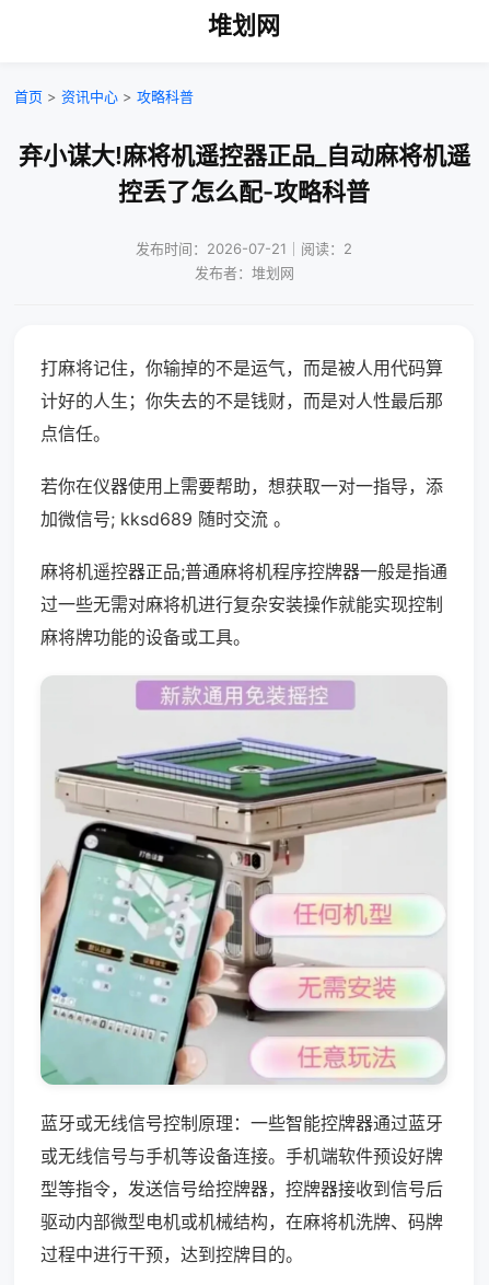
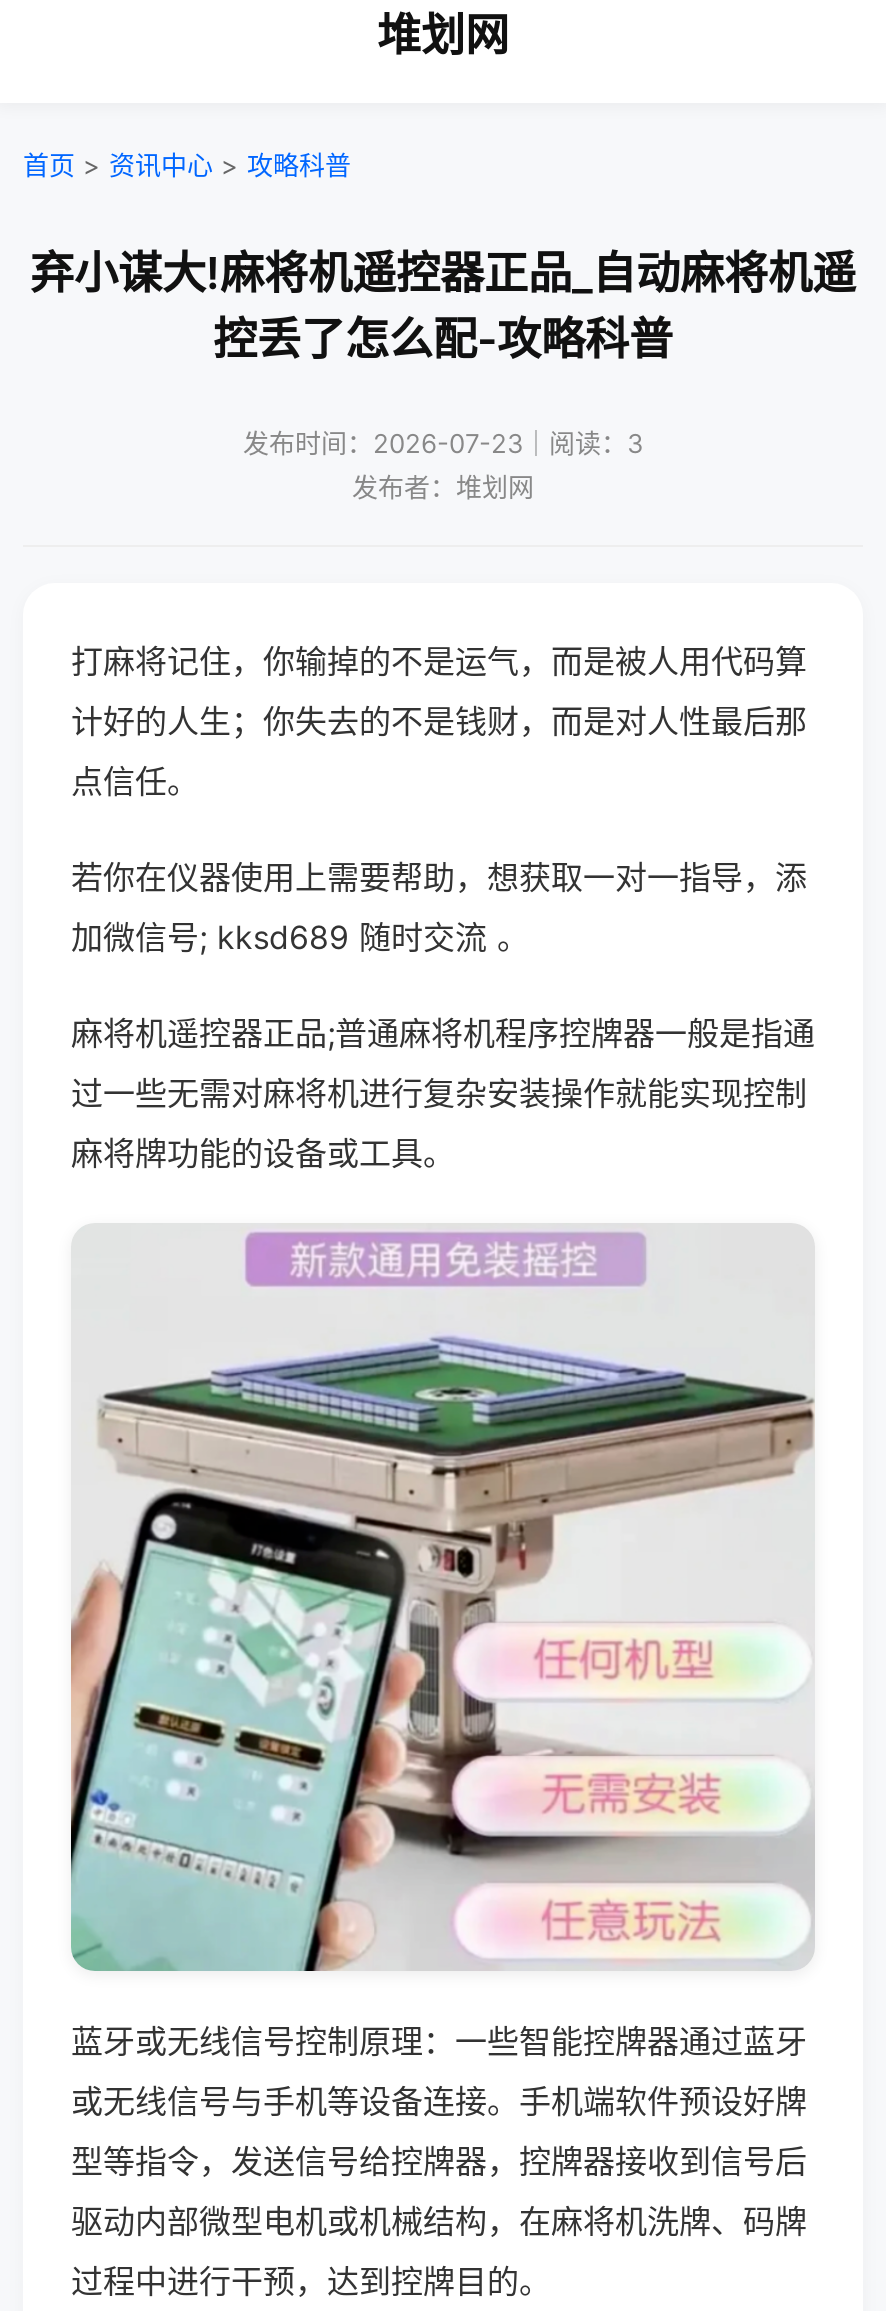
[136,240,352,257] 发布时间：2026-07-21｜阅读：2 -> [243,427,643,459] 发布时间：2026-07-23｜阅读：3

